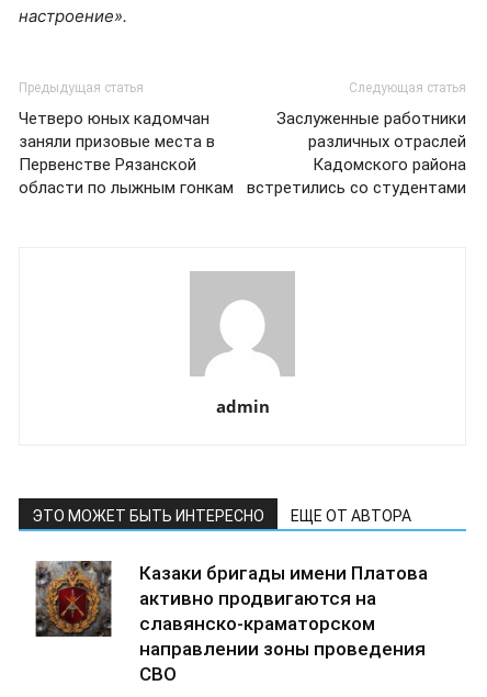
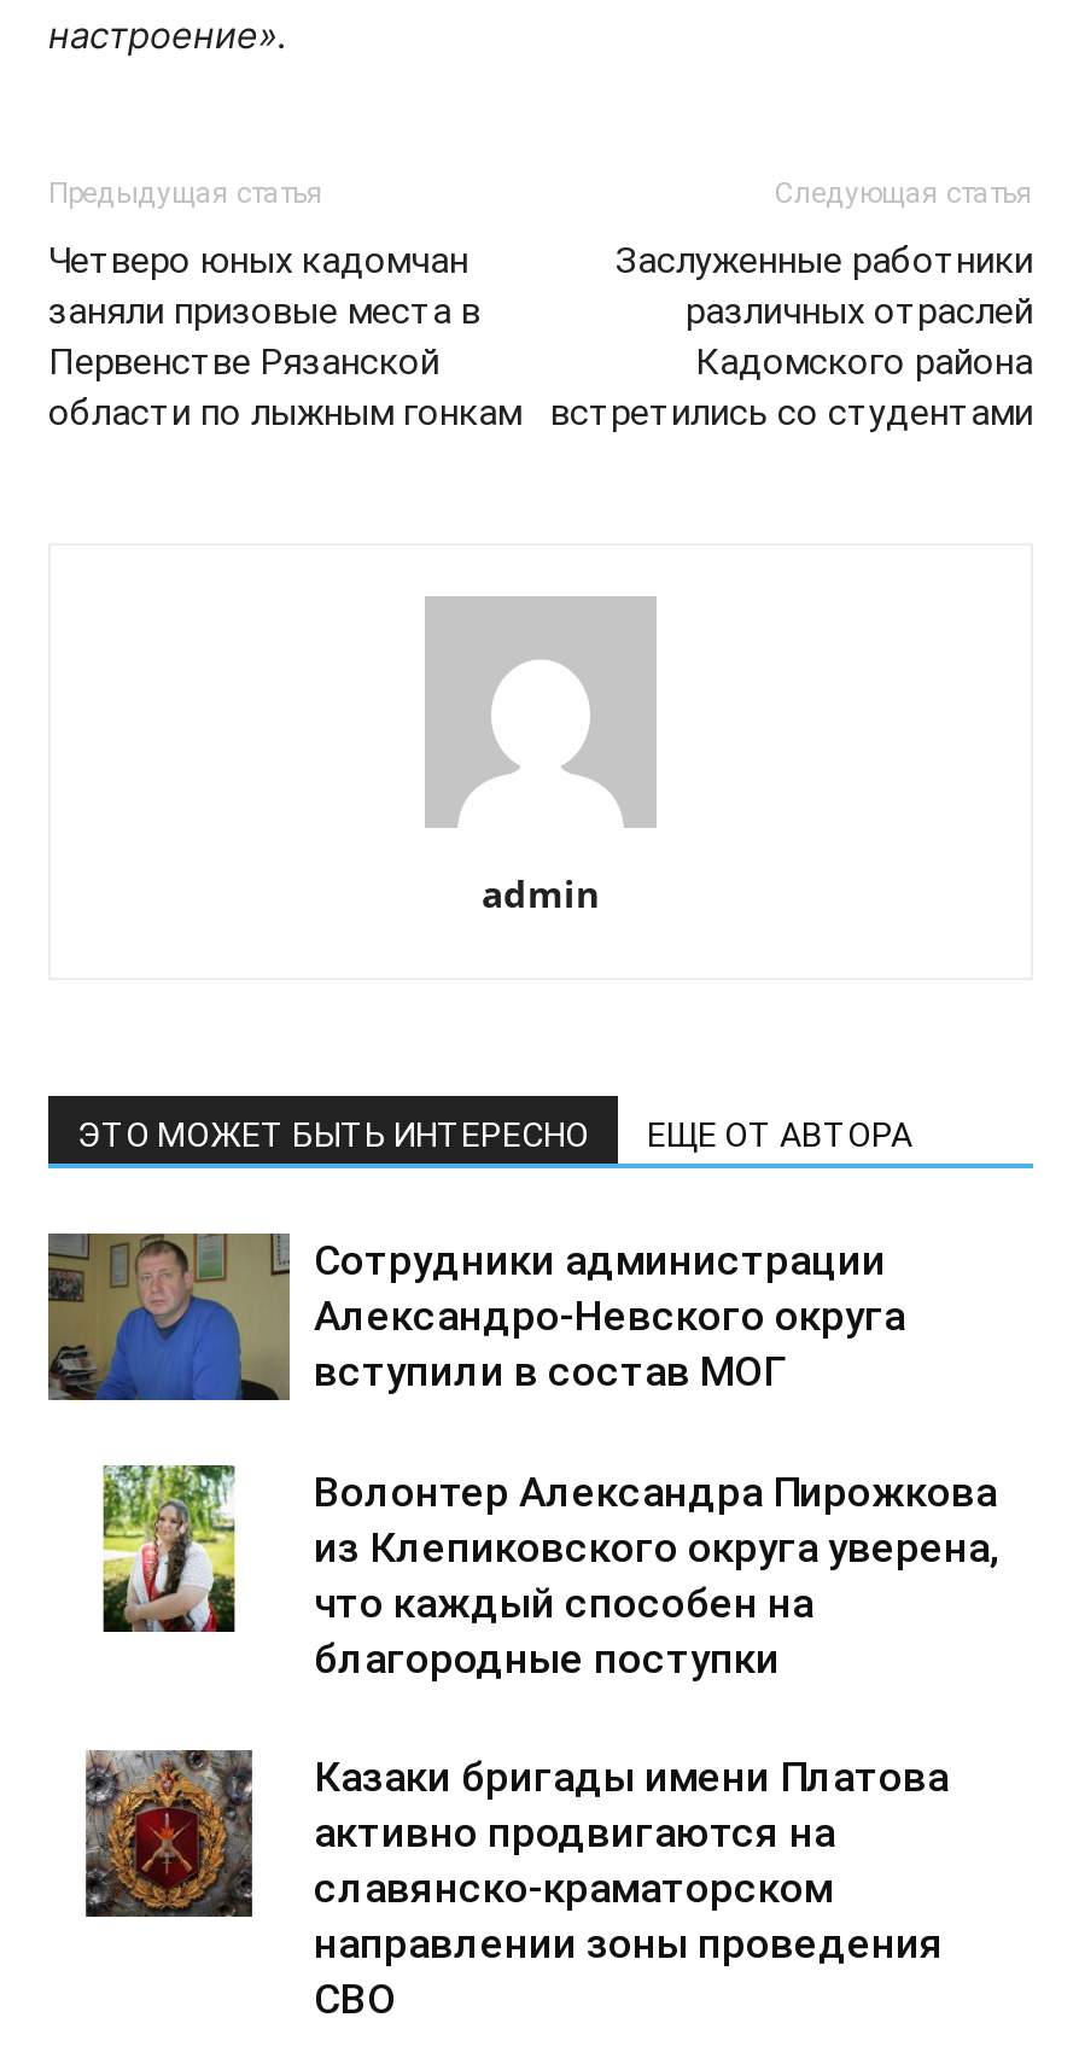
none -> [46,1231,999,1683] [image] | Сотрудники администрации | Александро-Невского округа | вступили в состав МОГ | Волонтер Александра Пирожкова | из Клепиковского округа уверена, | что каждый способен на | благородные поступки
none -> [101,1463,239,1634] [image]

